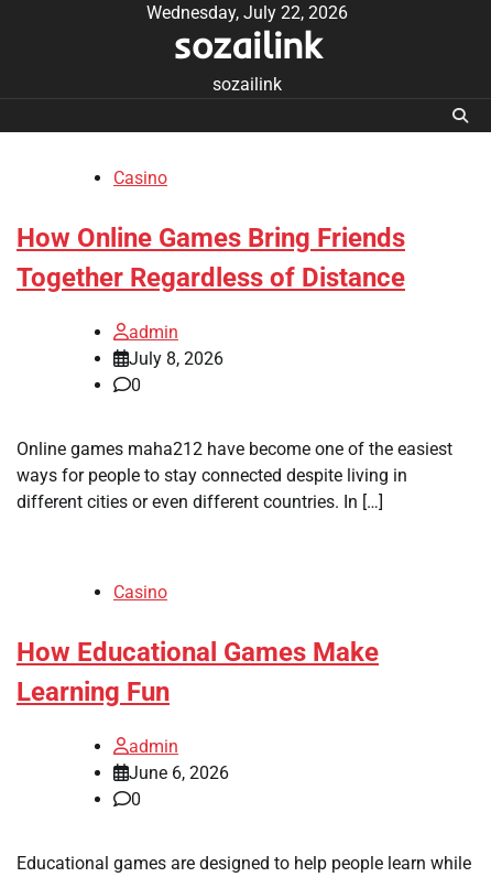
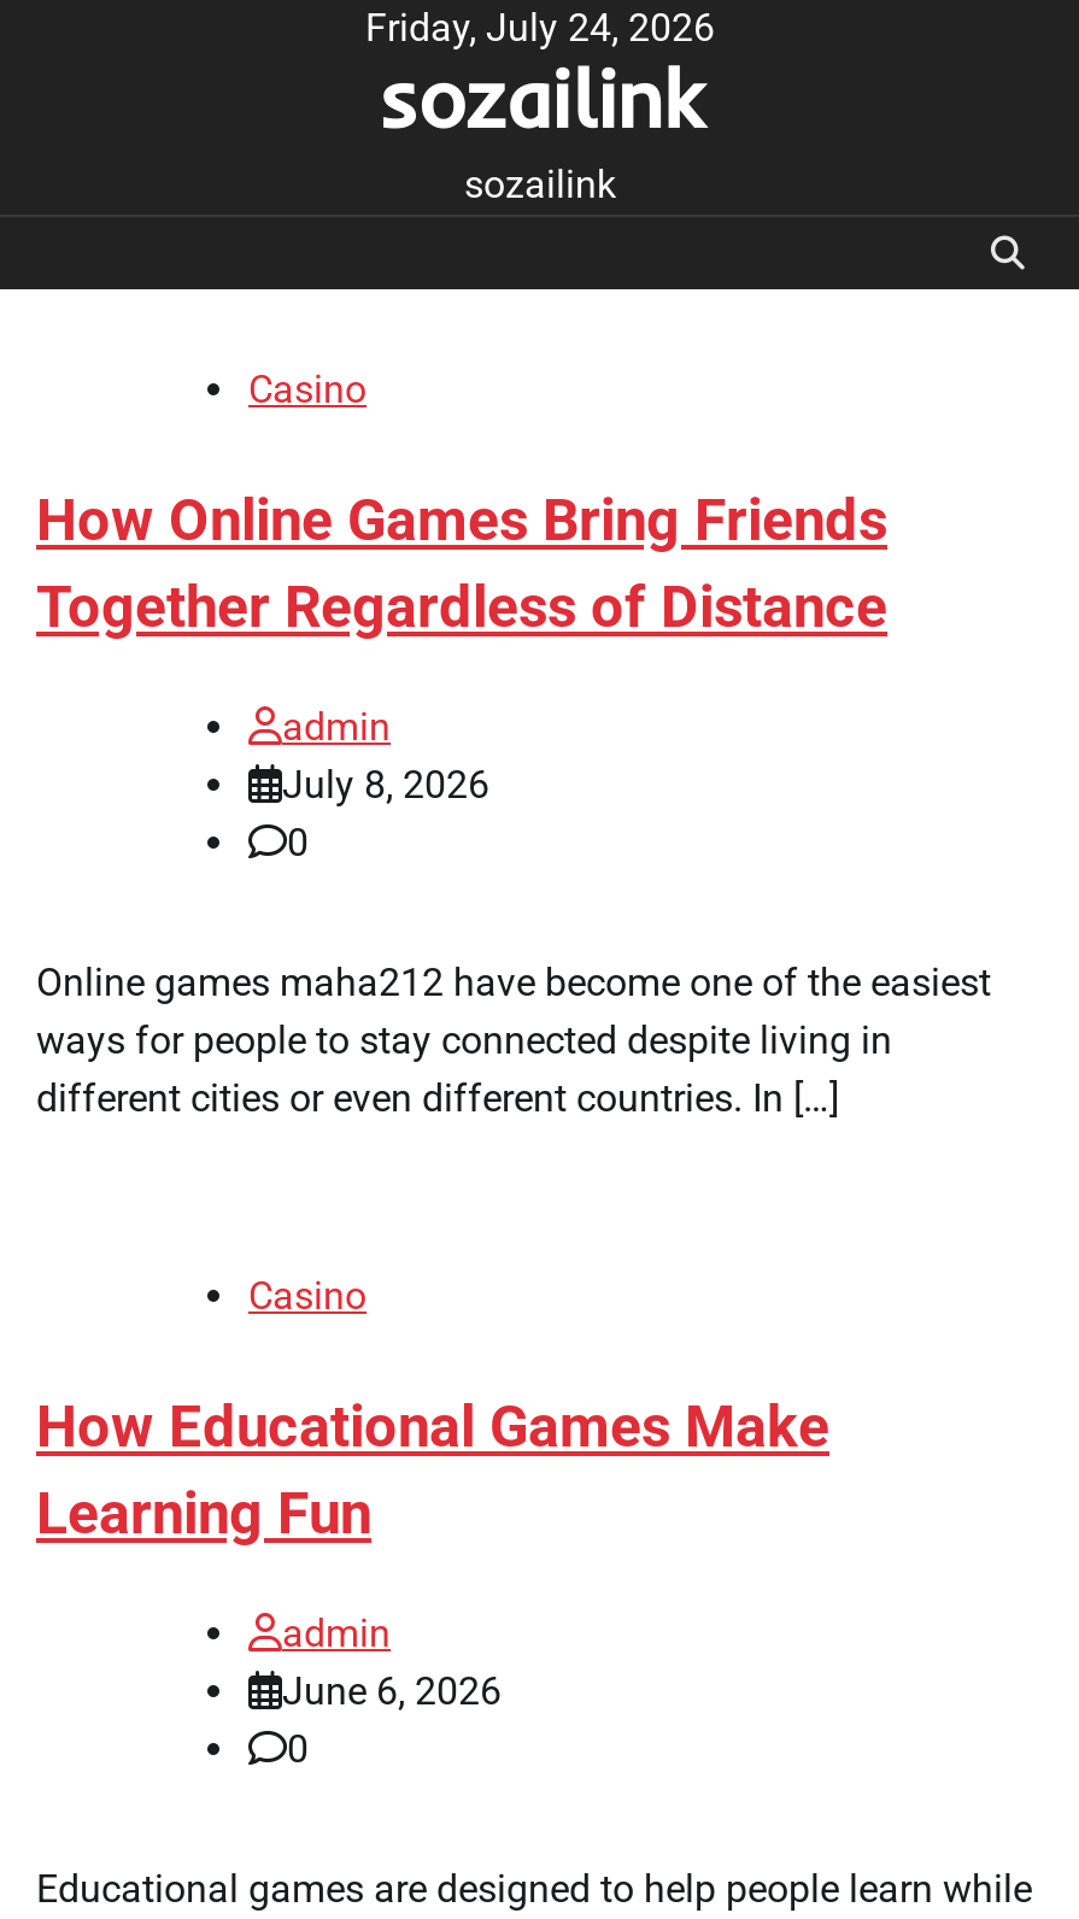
[146,2,347,23] Wednesday, July 22, 2026 -> [365,5,715,51] Friday, July 24, 2026

